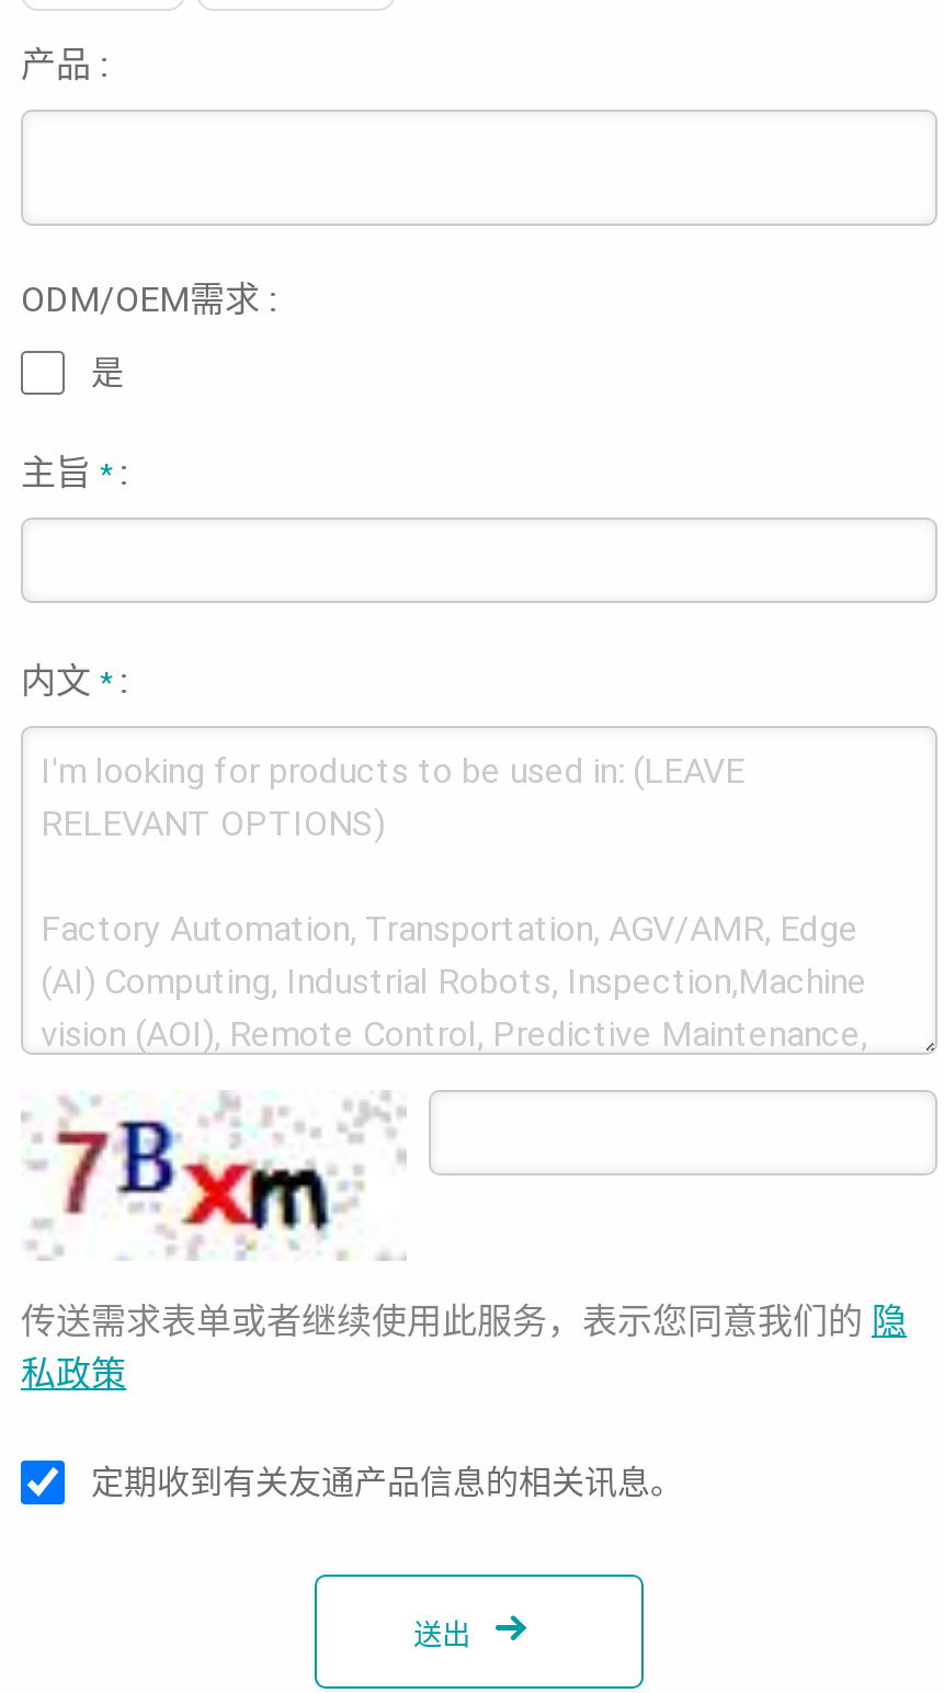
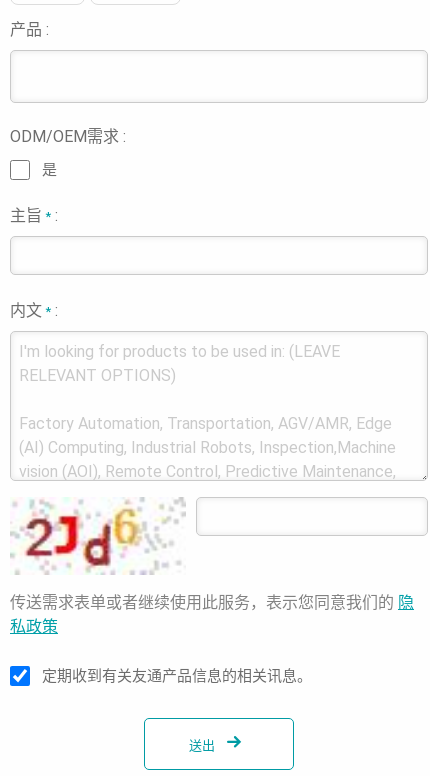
[21,1090,407,1261] [image] -> [9,496,186,576] [image]

